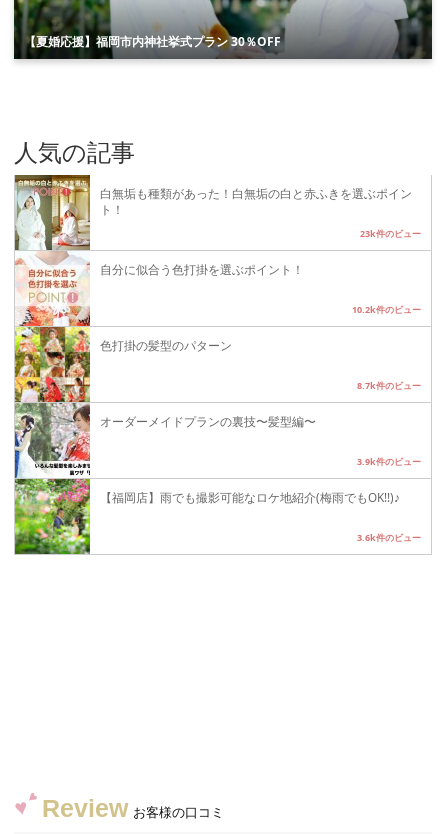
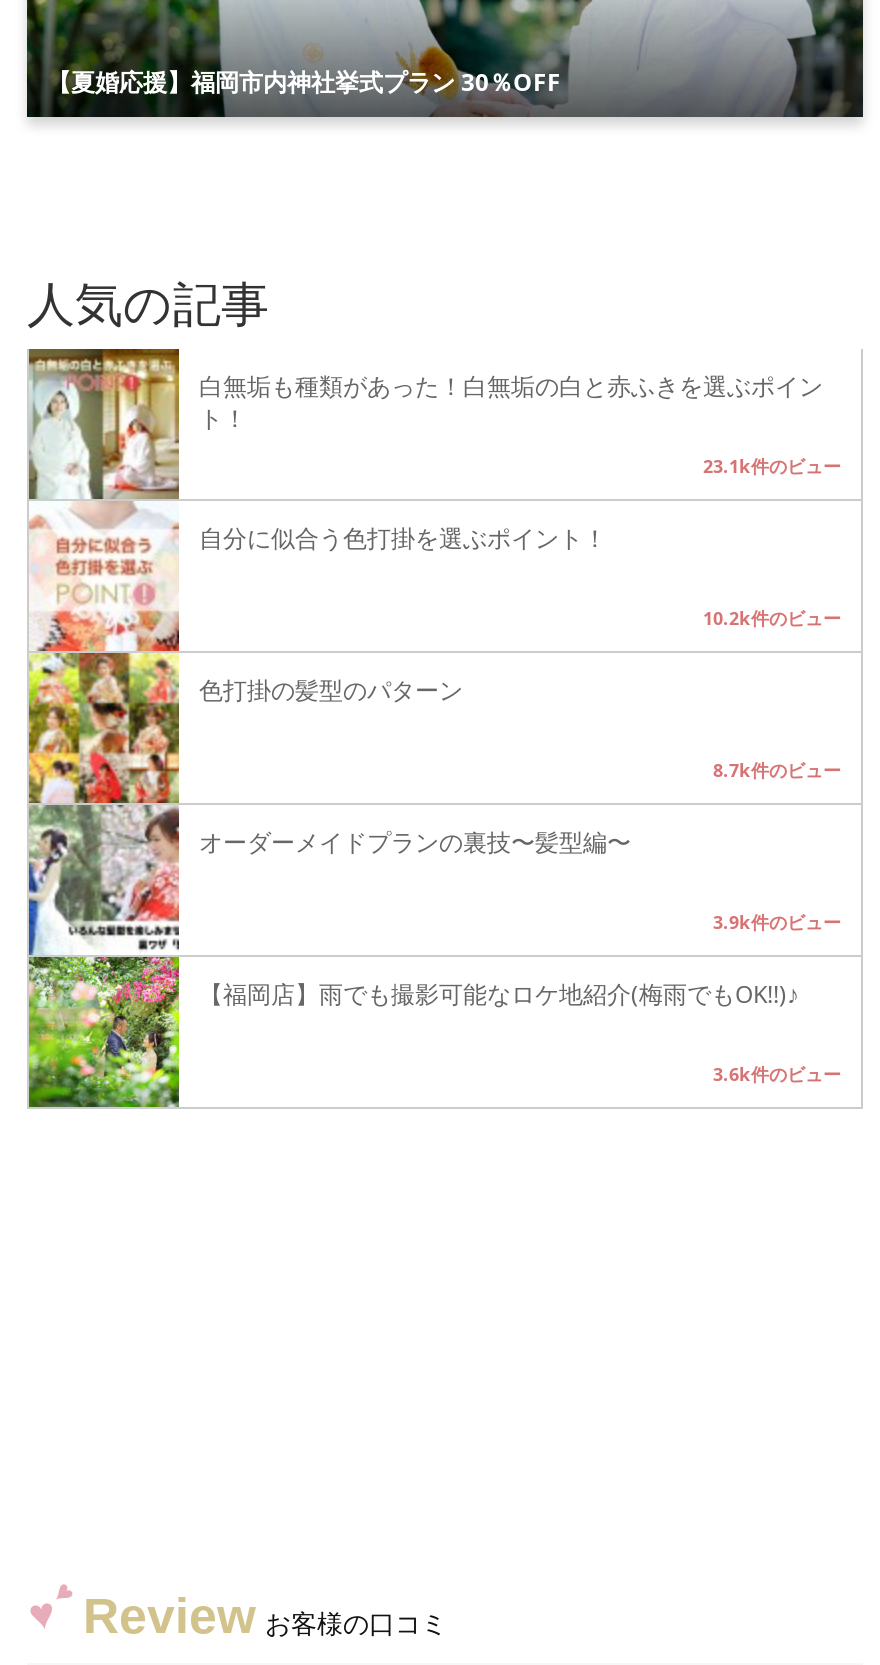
[360,227,421,240] 23k件のビュー -> [703,454,841,480] 23.1k件のビュー

